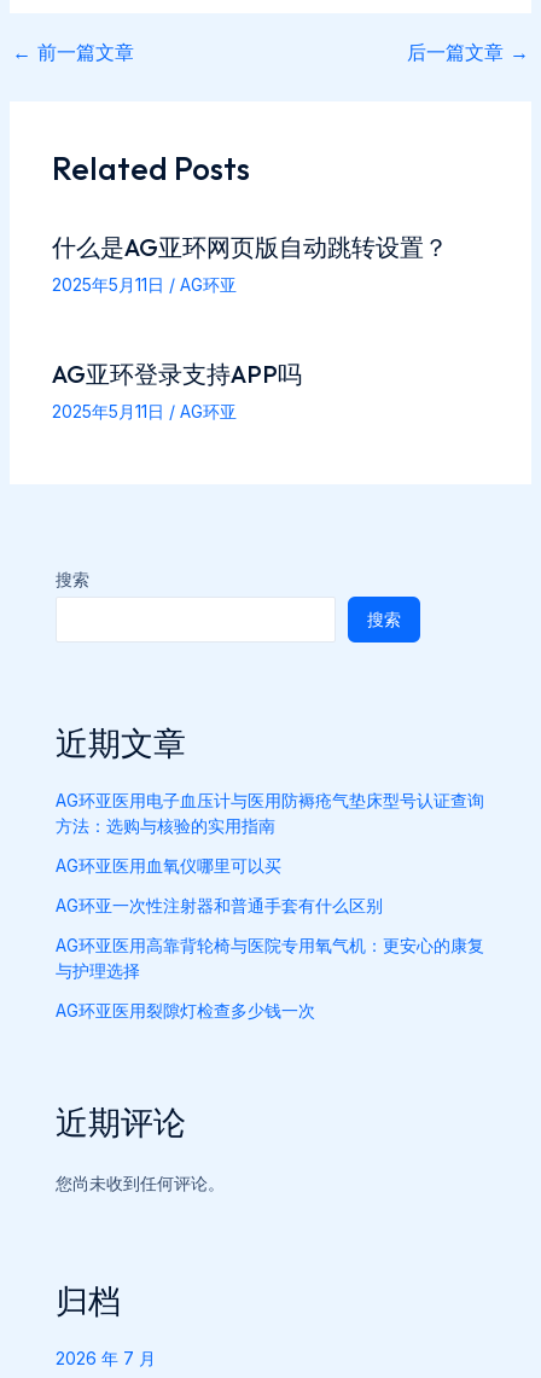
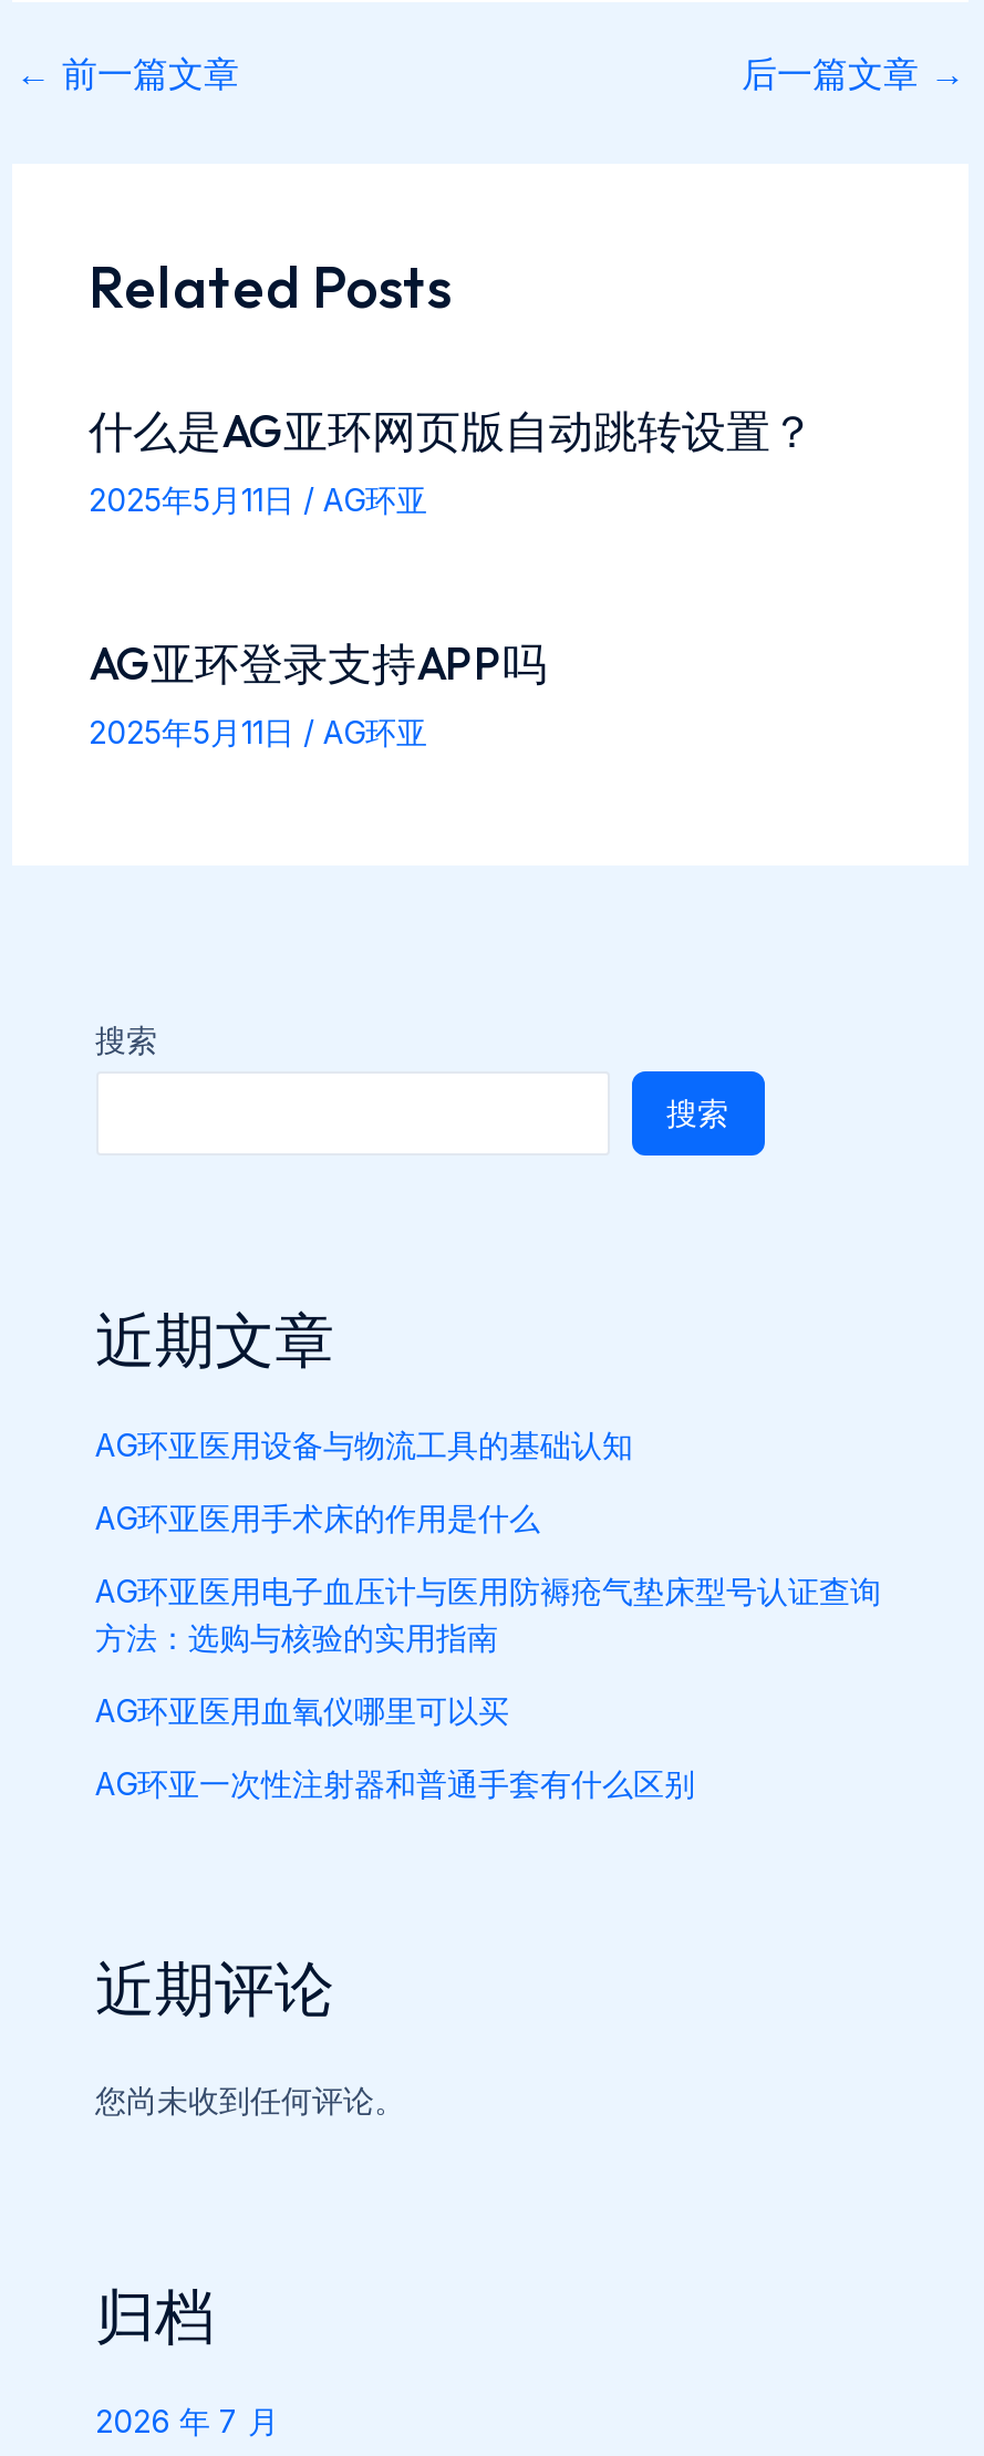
none -> [95,1425,633,1535] AG环亚医用设备与物流工具的基础认知 | AG环亚医用手术床的作用是什么
moved [55,789,484,915] -> [95,1571,881,1801]: AG环亚医用电子血压计与医用防褥疮气垫床型号认证查询 | 方法：选购与核验的实用指南 | AG环亚医用血氧仪哪里可以买 | AG环亚一次性注射器和普通手套有什么区别
[55,934,484,1020] AG环亚医用高靠背轮椅与医院专用氧气机：更安心的康复 | 与护理选择 | AG环亚医用裂隙灯检查多少钱一次 -> none

